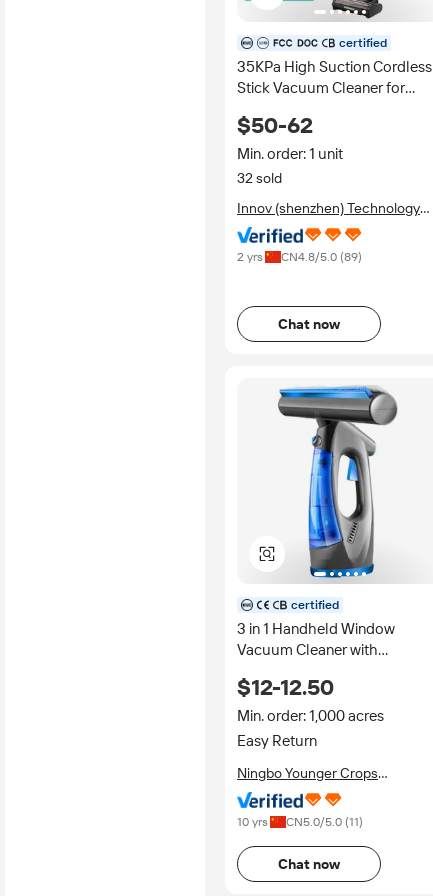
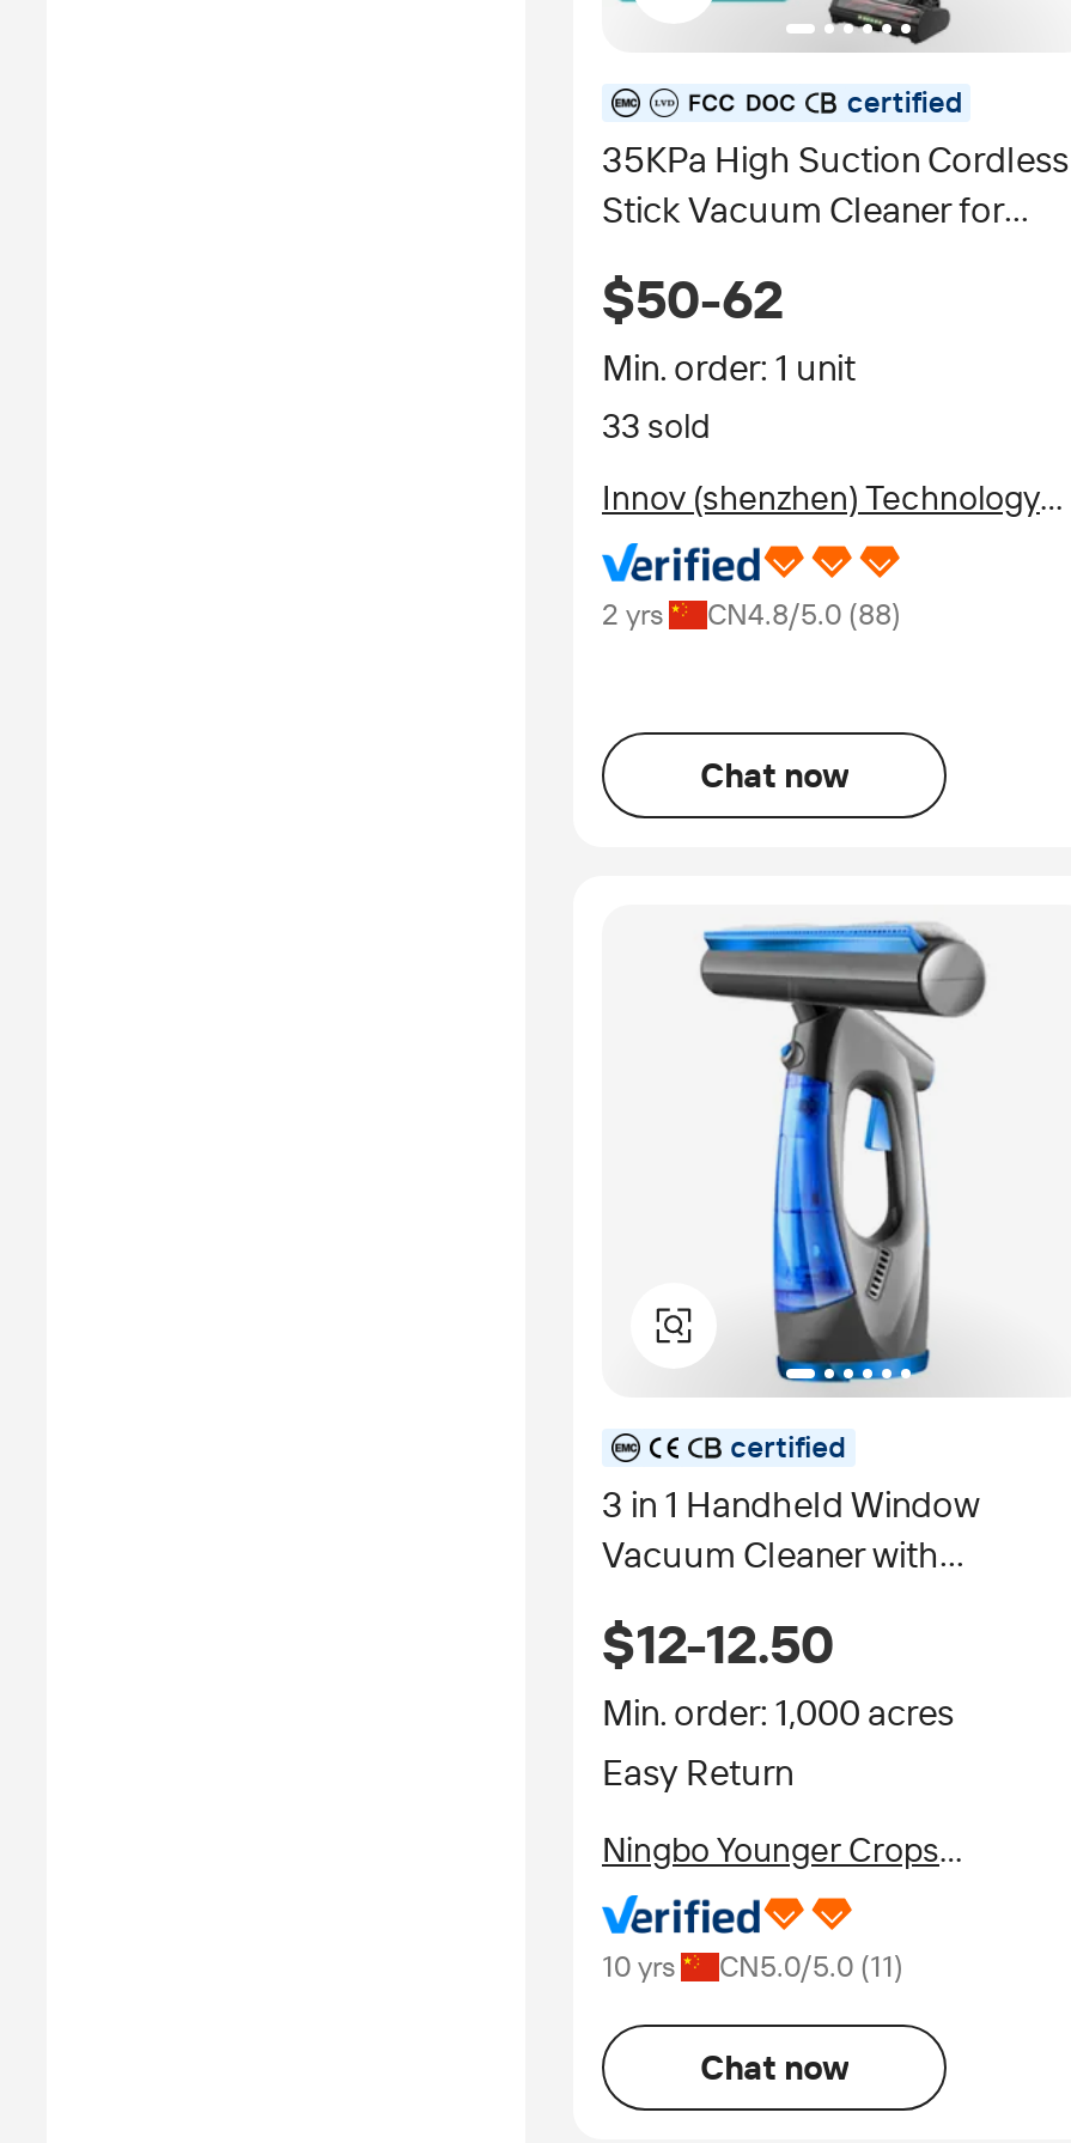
[237,170,282,186] 32 sold -> [602,407,710,445] 33 sold
[237,250,362,264] 2 yrs CN4.8/5.0 (89) -> [602,598,901,632] 2 yrs CN4.8/5.0 (88)

